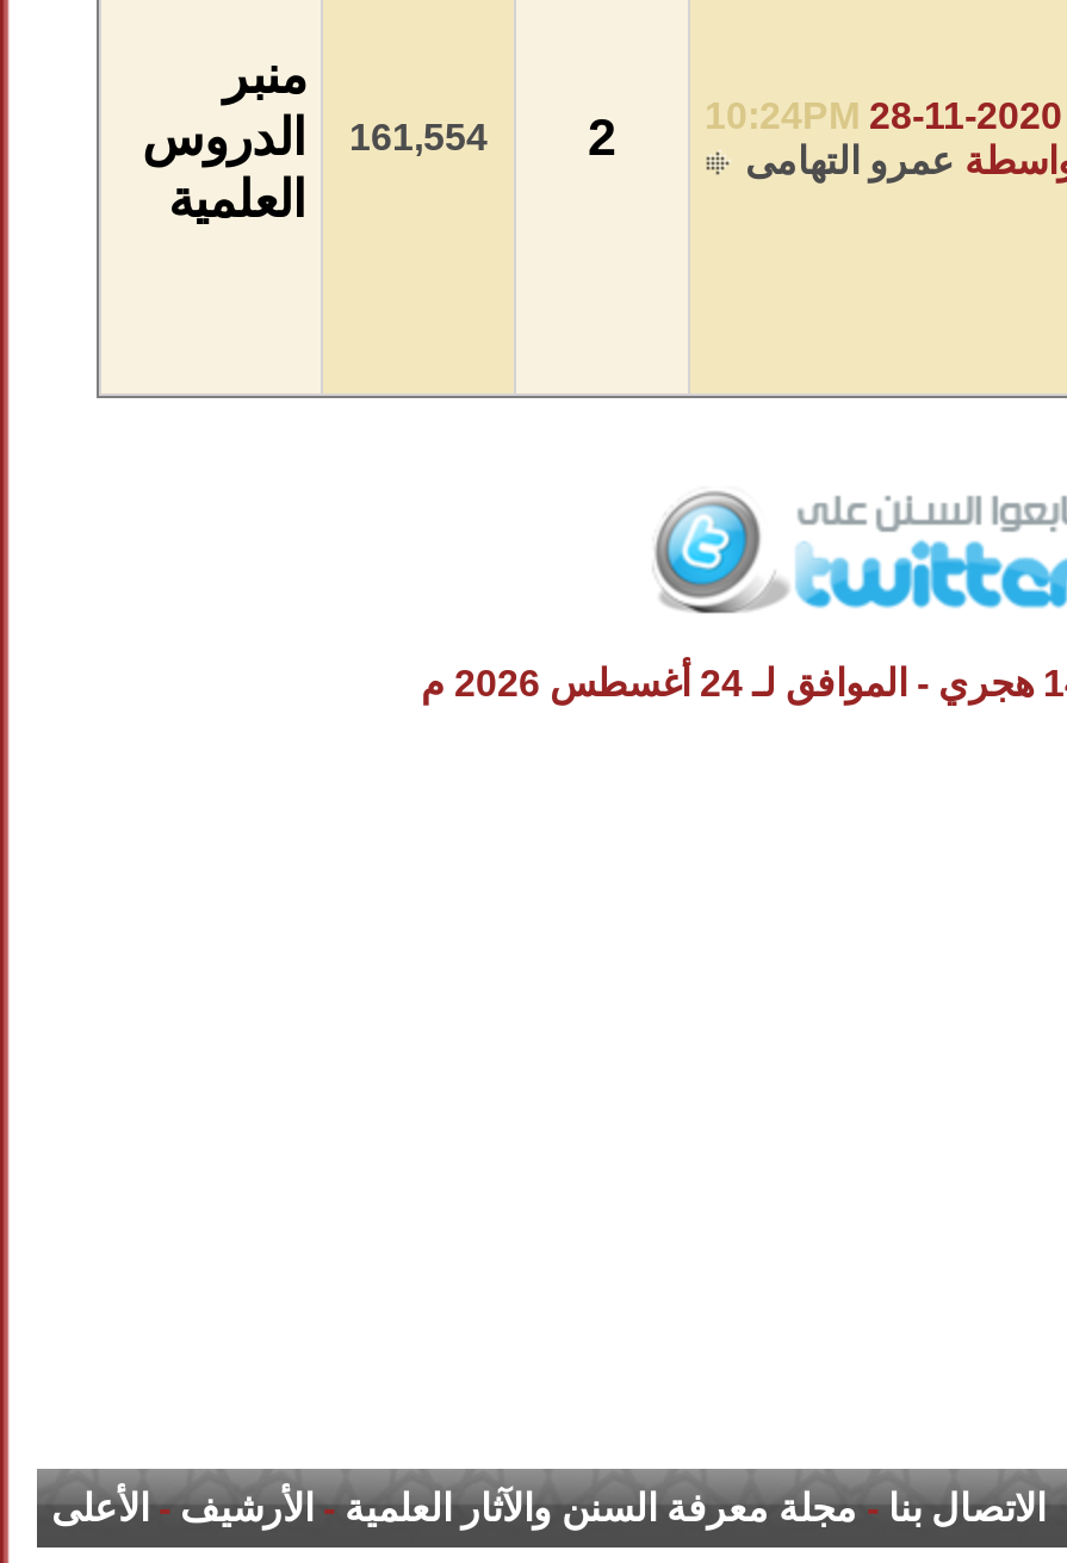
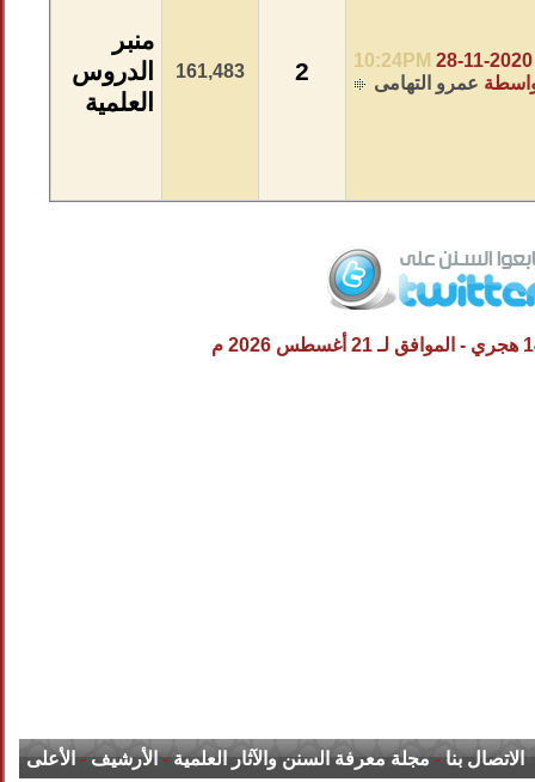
[142,110,488,167] 161,554 الدروس -> [72,57,245,86] 161,483 الدروس

